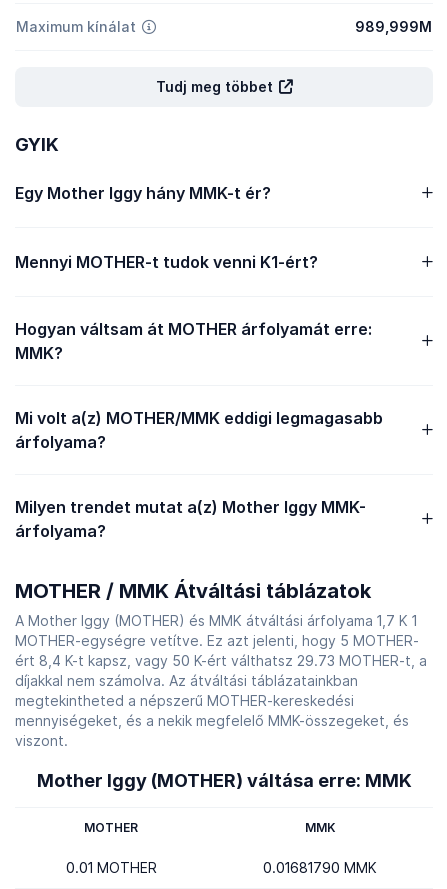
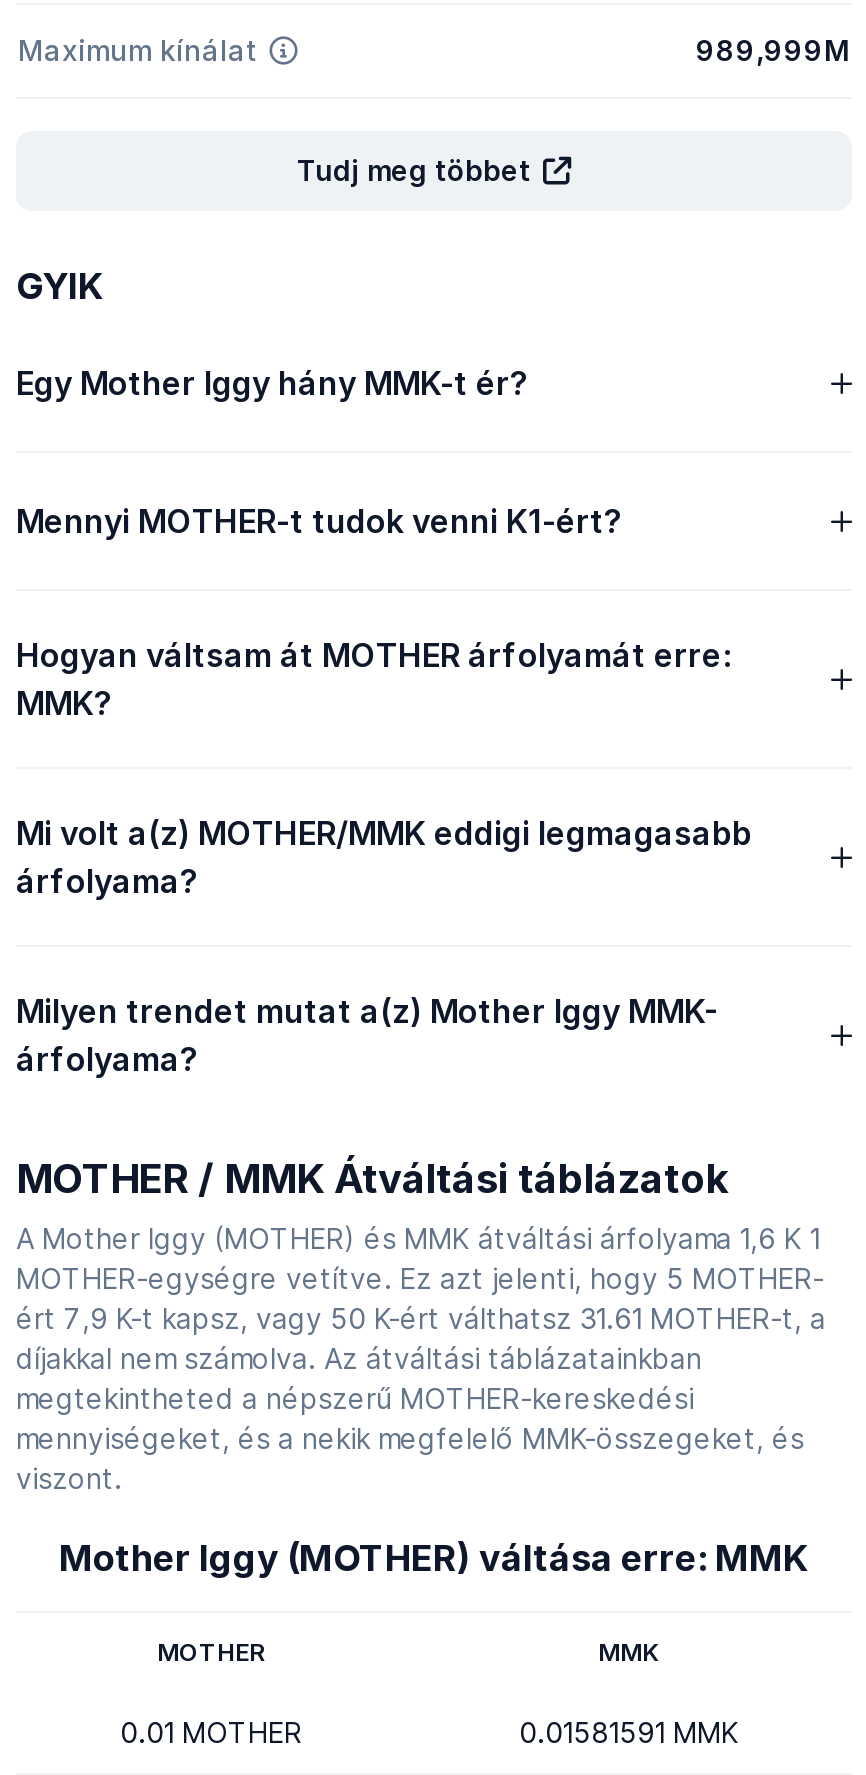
[15,612,417,629] A Mother Iggy (MOTHER) és MMK átváltási árfolyama 1,7 K 1 -> [16,1221,820,1255] A Mother Iggy (MOTHER) és MMK átváltási árfolyama 1,6 K 1
[15,652,427,669] ért 8,4 K-t kapsz, vagy 50 K-ért válthatsz 29.73 MOTHER-t, a -> [16,1301,826,1335] ért 7,9 K-t kapsz, vagy 50 K-ért válthatsz 31.61 MOTHER-t, a
[263,859,377,876] 0.01681790 MMK -> [519,1715,739,1749] 0.01581591 MMK

